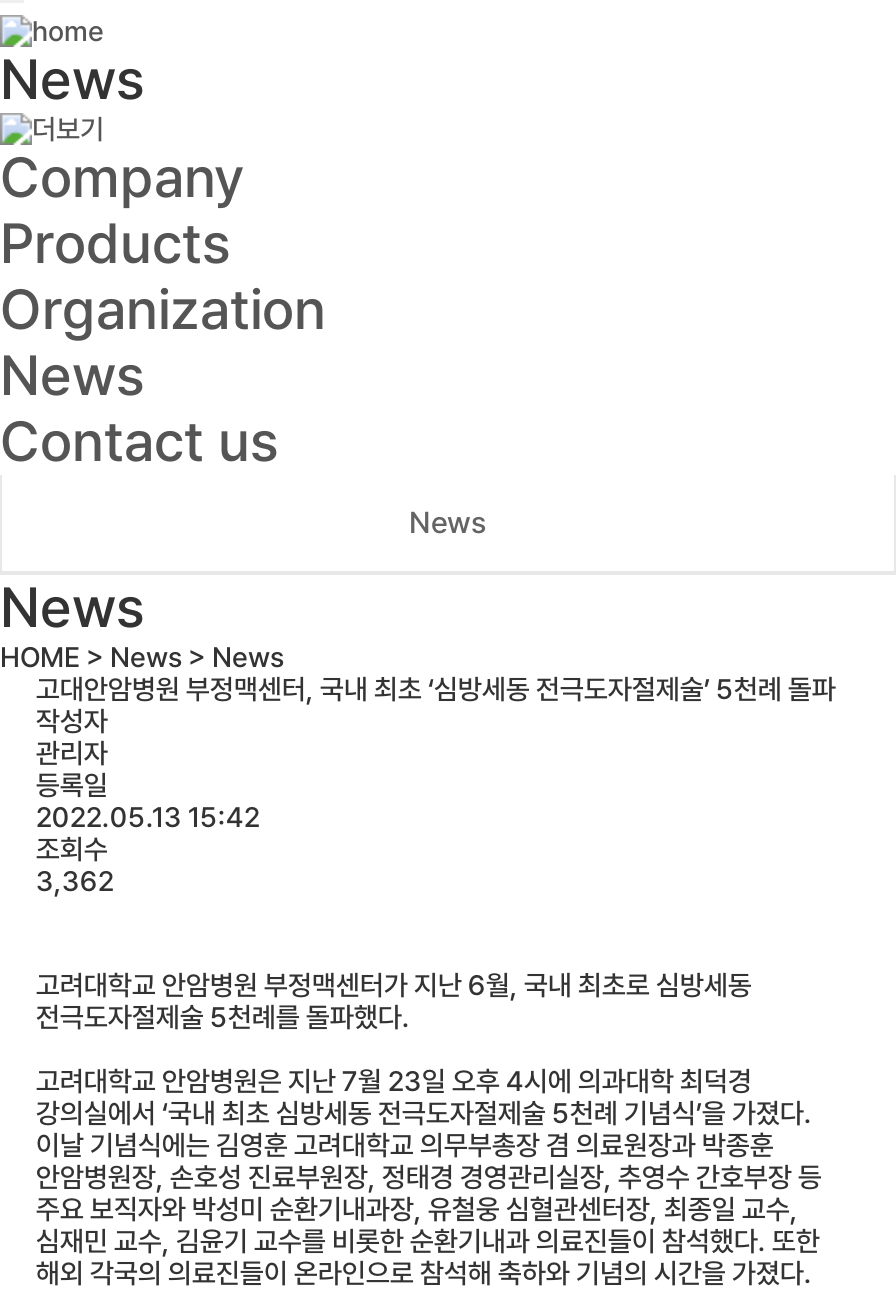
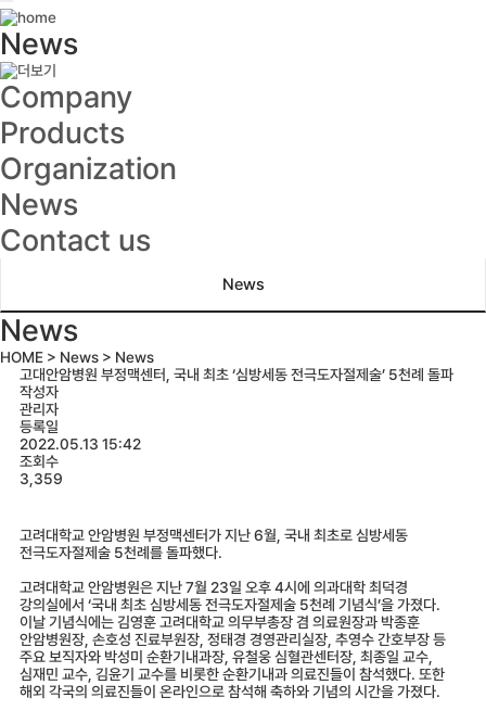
[36,865,114,897] 3,362 -> [19,470,63,487] 3,359

